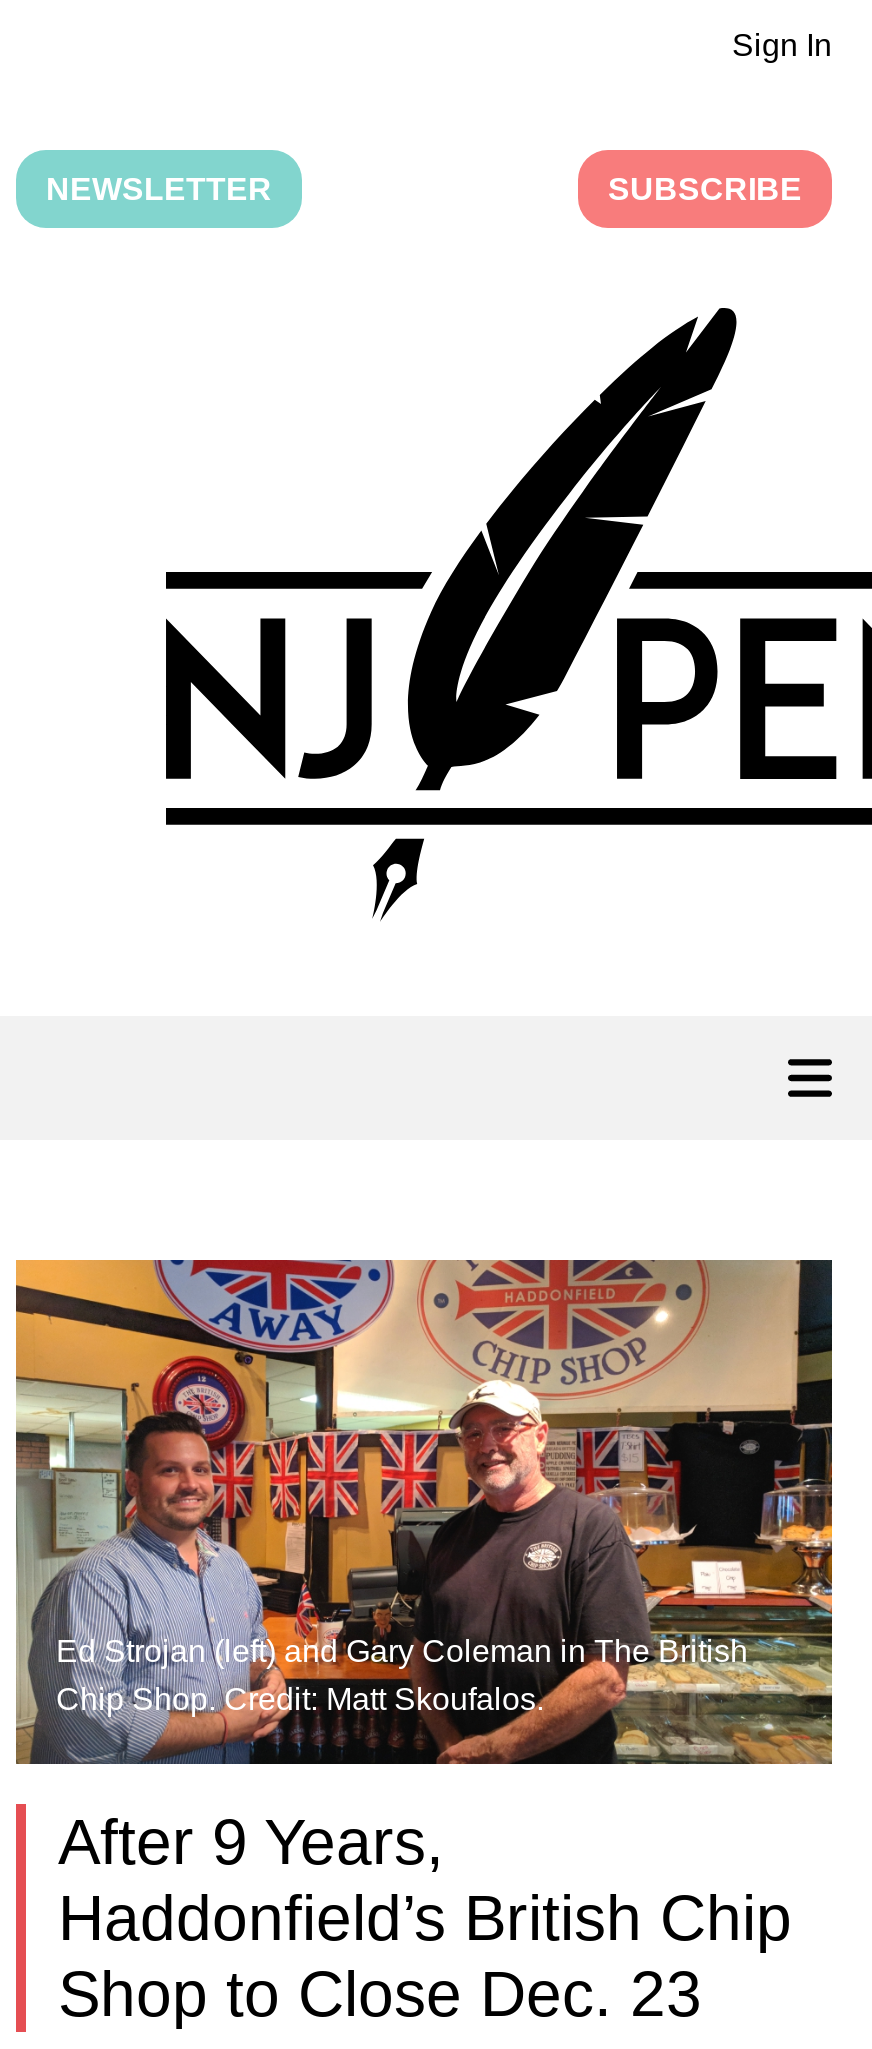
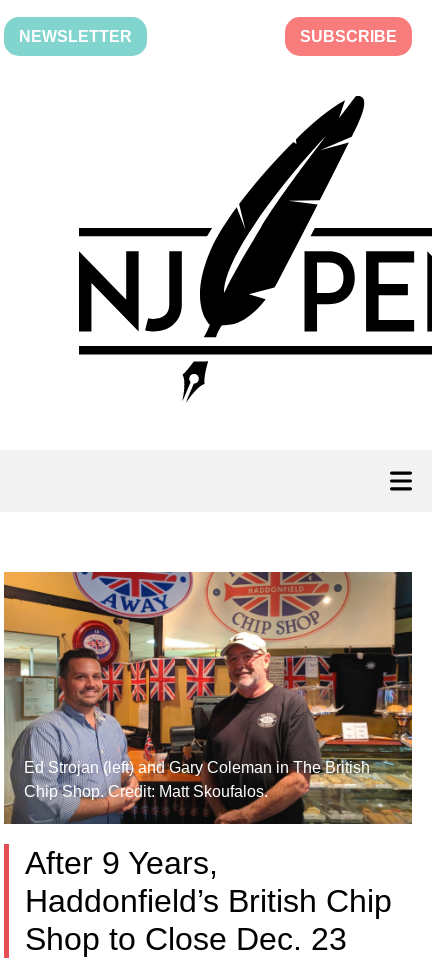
[732,28,832,62] Sign In -> none

